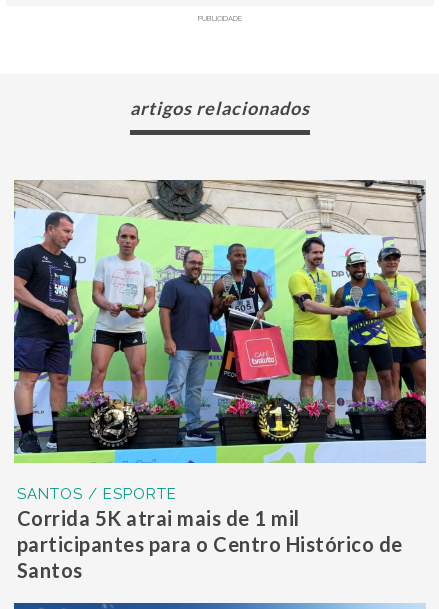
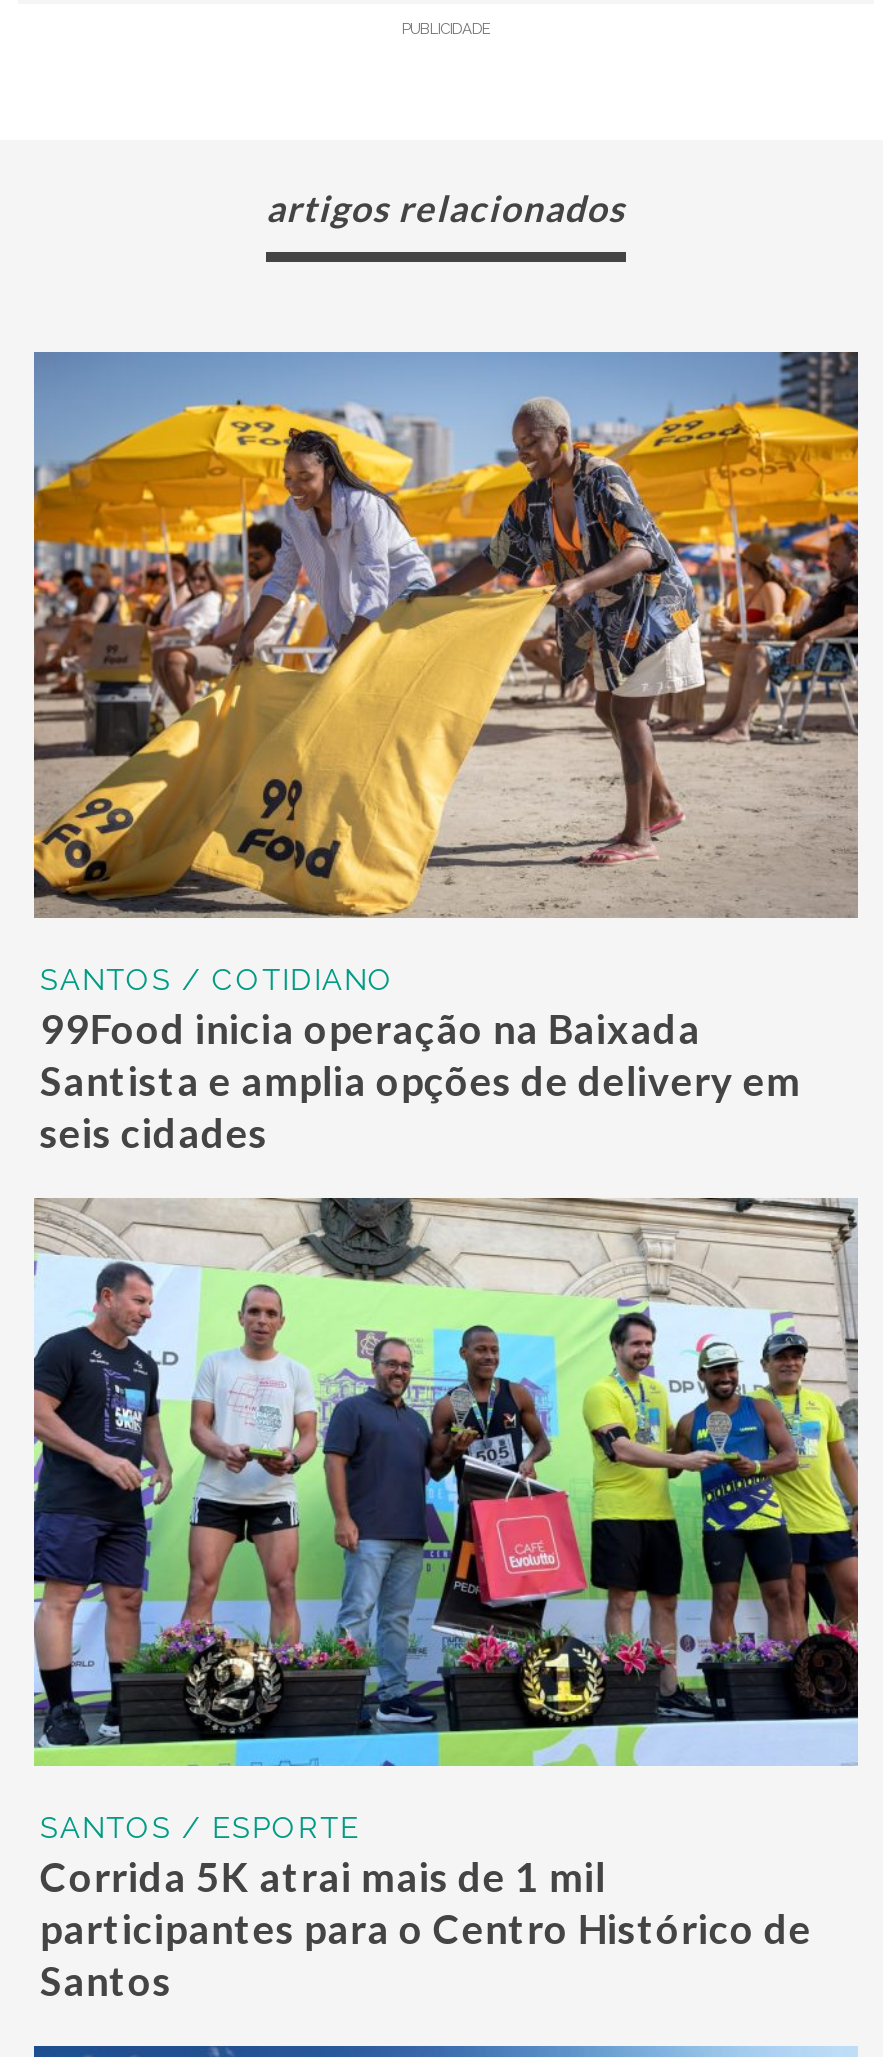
none -> [32,350,860,1157] [image] | SANTOS / COTIDIANO | 99Food inicia operação na Baixada | Santista e amplia opções de delivery em | seis cidades

